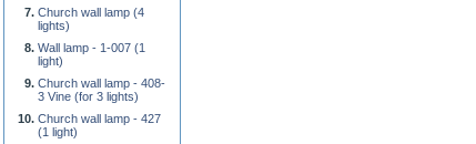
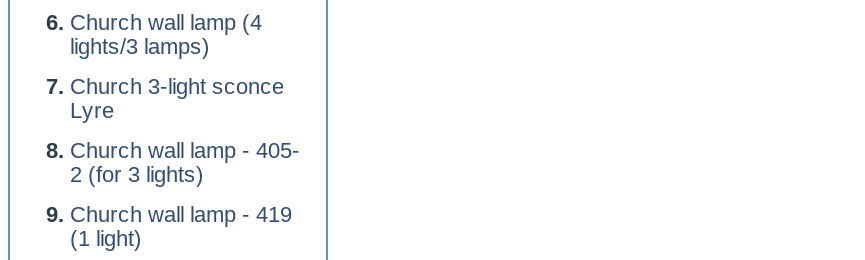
[38,19,70,32] lights) -> [70,34,210,58] lights/3 lamps)
[38,41,145,68] Wall lamp - 1-007 (1 | light) -> [70,74,284,122] Church 3-light sconce | Lyre
[38,76,165,103] Church wall lamp - 408- | 3 Vine (for 3 lights) -> [70,138,300,186] Church wall lamp - 405- | 2 (for 3 lights)
[38,112,161,125] Church wall lamp - 427 -> [70,202,292,226] Church wall lamp - 419

